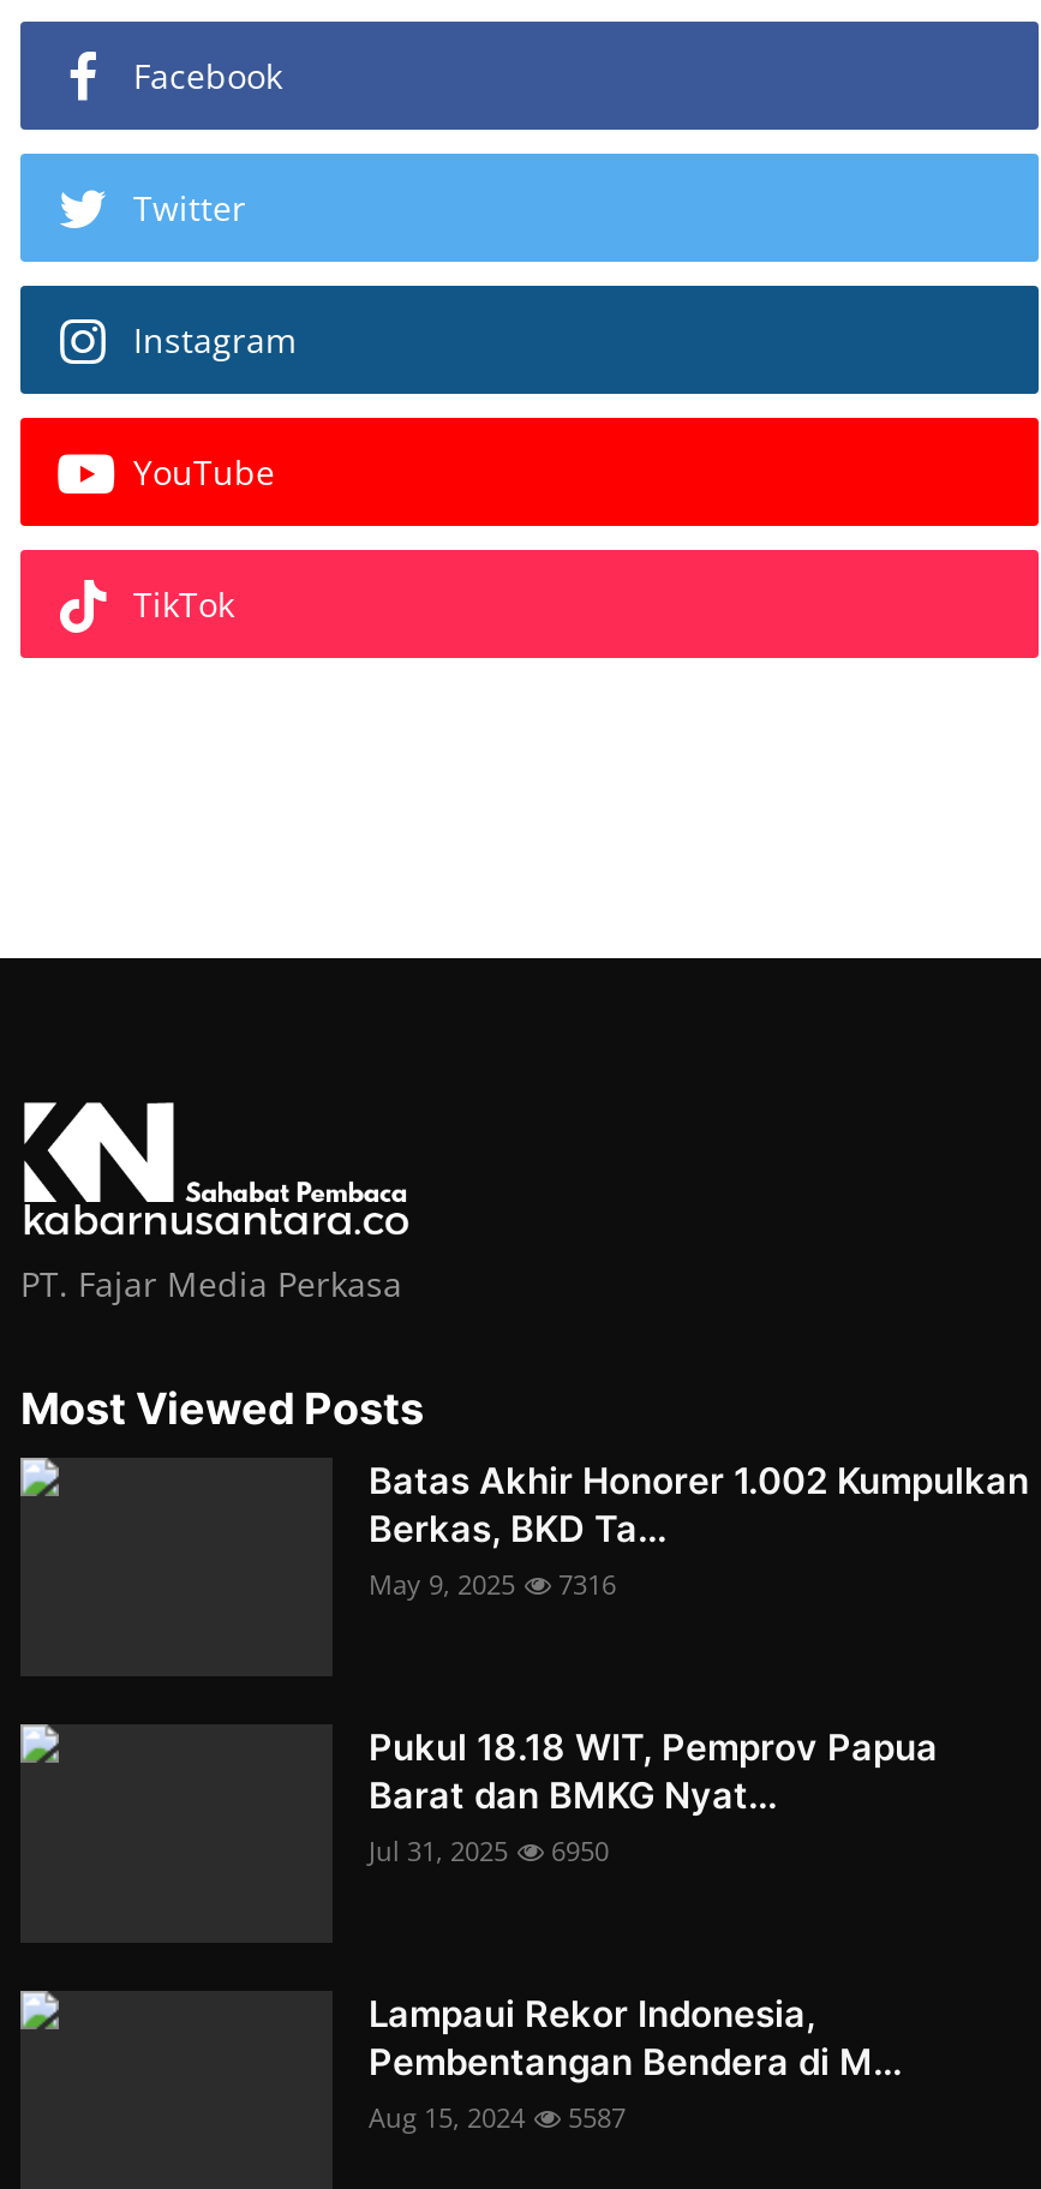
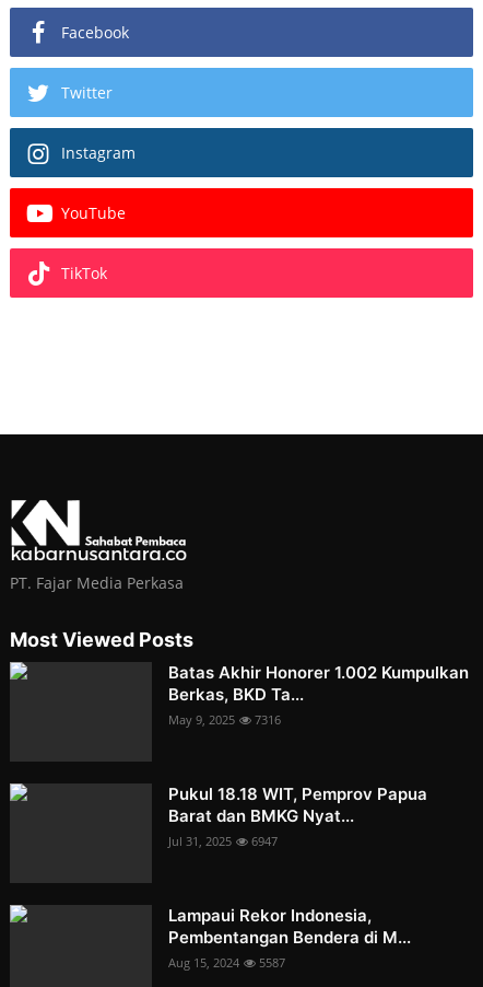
[369,1833,609,1869] Jul 31, 2025 6950 -> [168,833,278,849] Jul 31, 2025 6947

